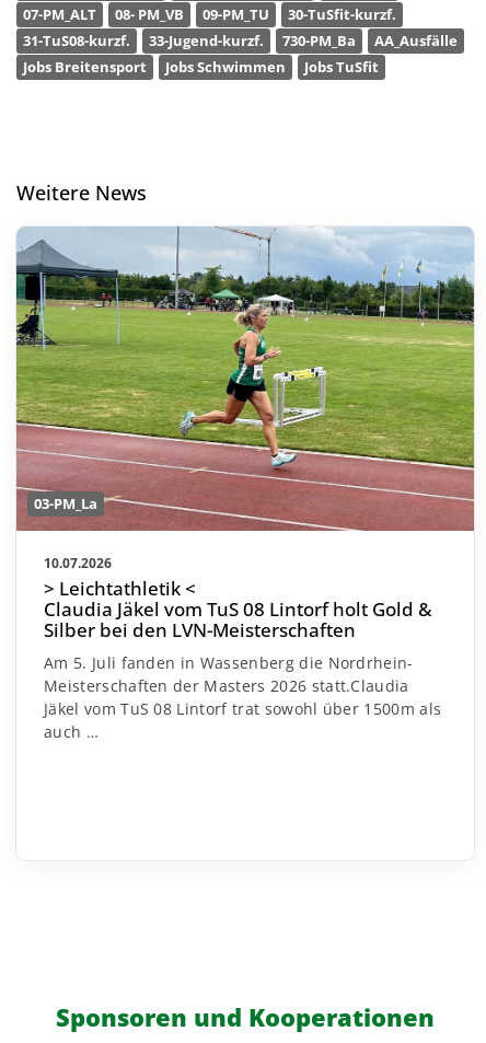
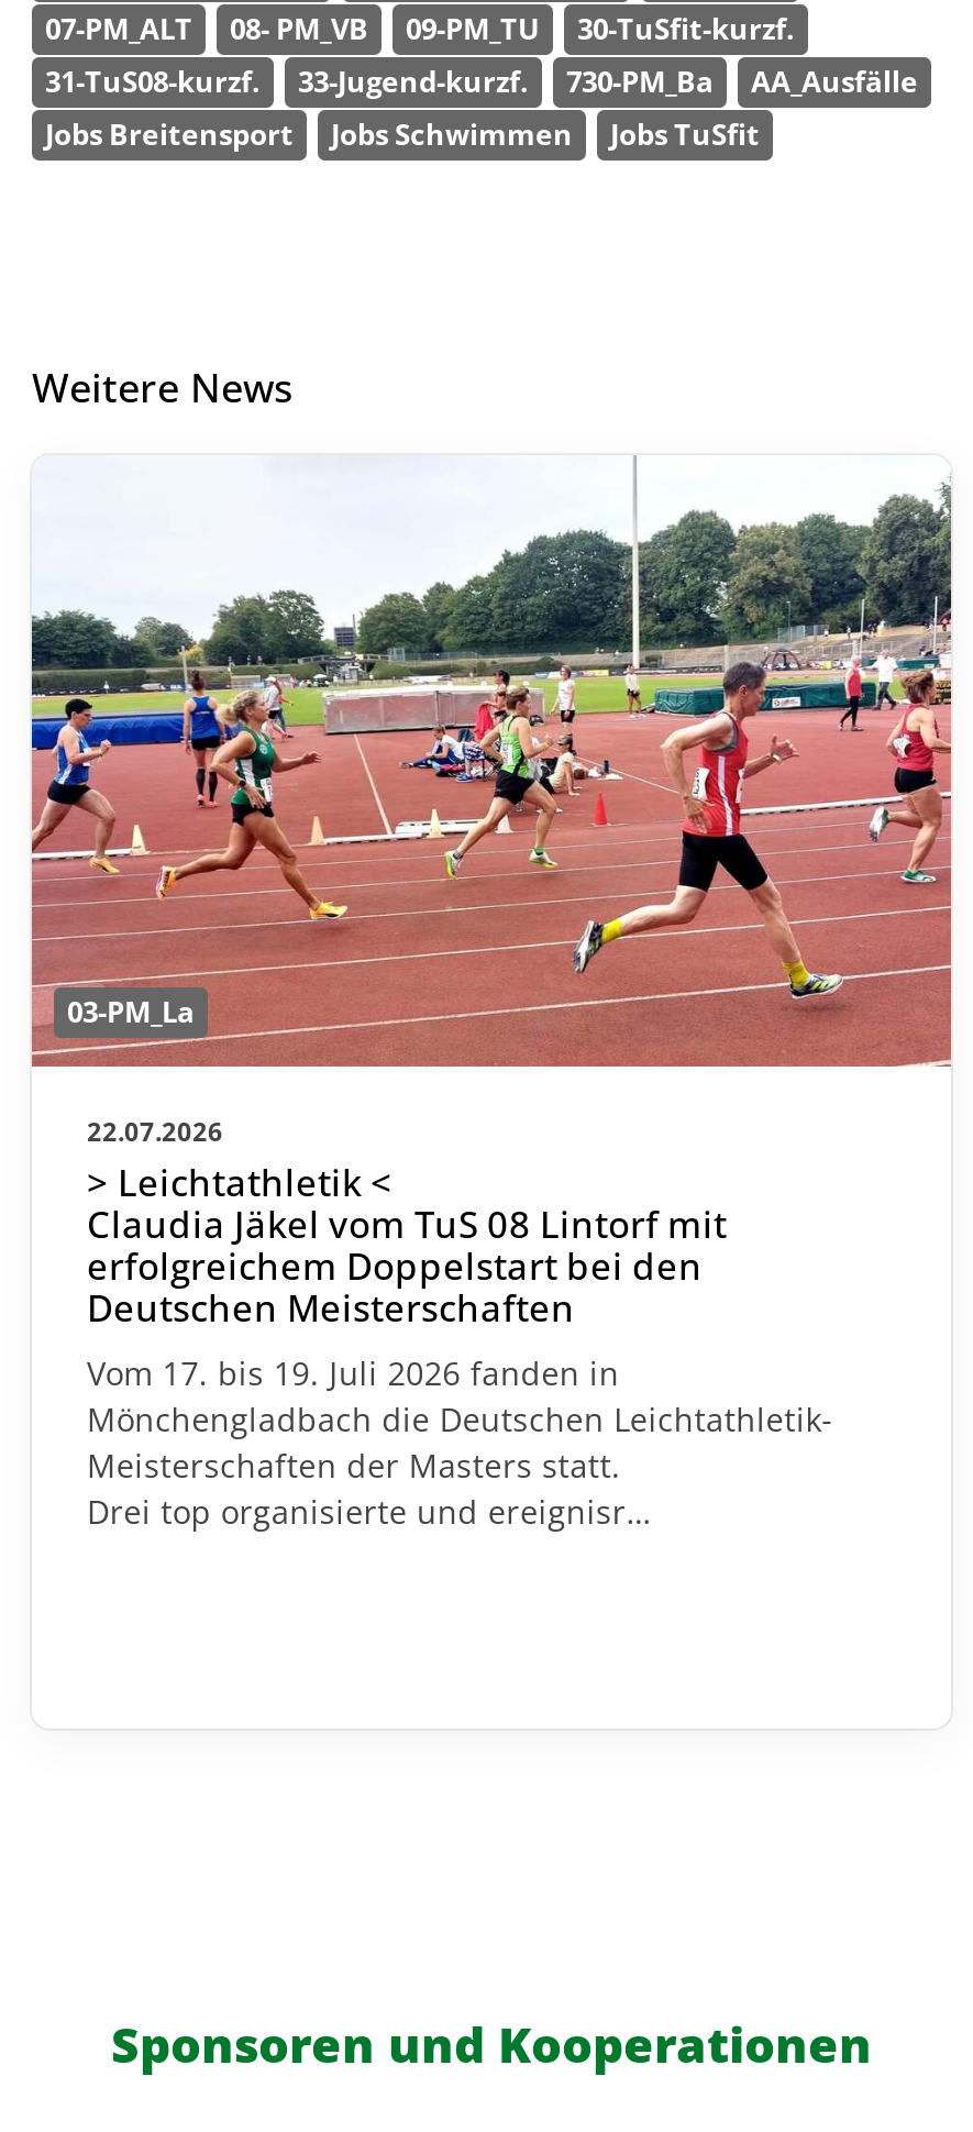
[15,227,475,572] [image] | 10.07.2026 -> [30,457,953,1148] [image] | 22.07.2026
[44,597,441,742] Claudia Jäkel vom TuS 08 Lintorf holt Gold & | Silber bei den LVN-Meisterschaften | Am 5. Juli fanden in Wassenberg die Nordrhein- | Meisterschaften der Masters 2026 statt.Claudia | Jäkel vom TuS 08 Lintorf trat sowohl über 1500m als | auch … -> [87,1199,833,1533] Claudia Jäkel vom TuS 08 Lintorf mit | erfolgreichem Doppelstart bei den | Deutschen Meisterschaften | Vom 17. bis 19. Juli 2026 fanden in | Mönchengladbach die Deutschen Leichtathletik- | Meisterschaften der Masters statt. | Drei top organisierte und ereignisr…

